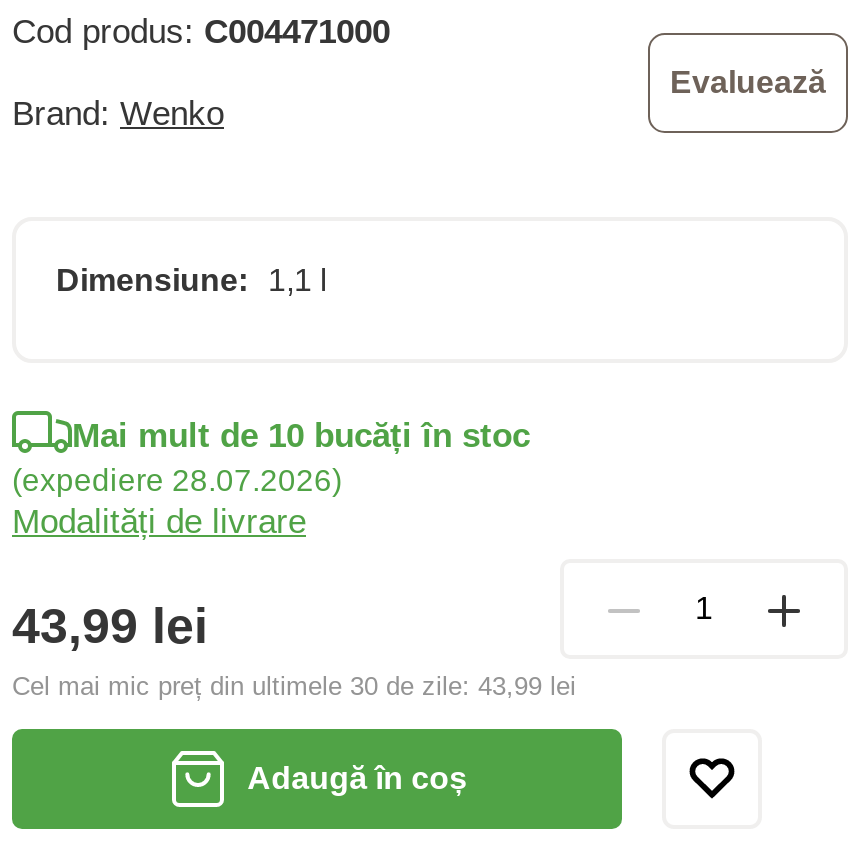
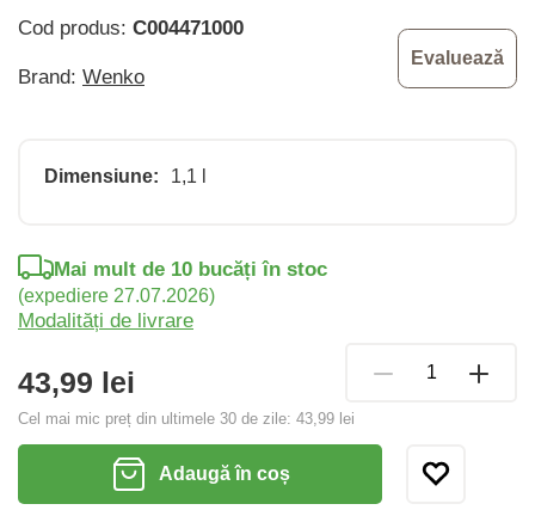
[12,462,342,496] (expediere 28.07.2026) -> [18,285,215,305] (expediere 27.07.2026)

